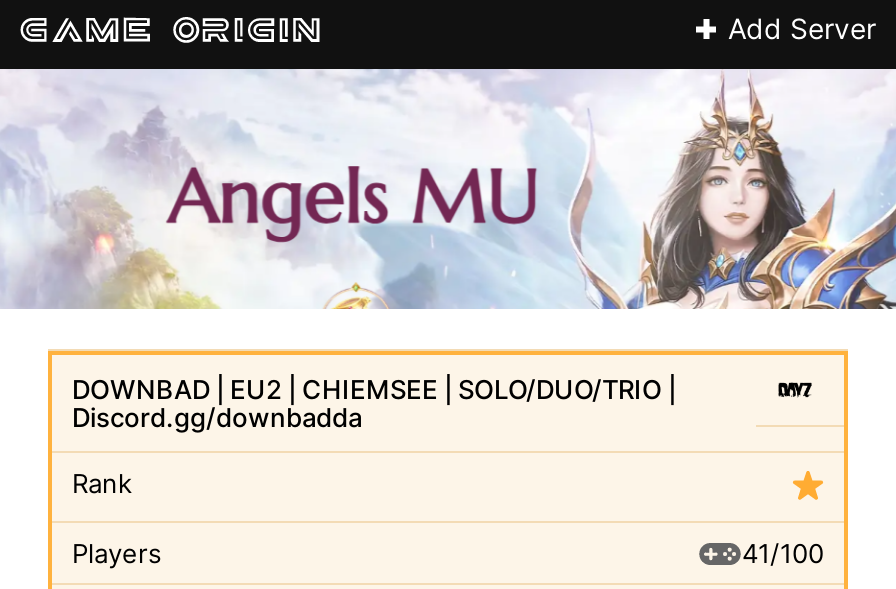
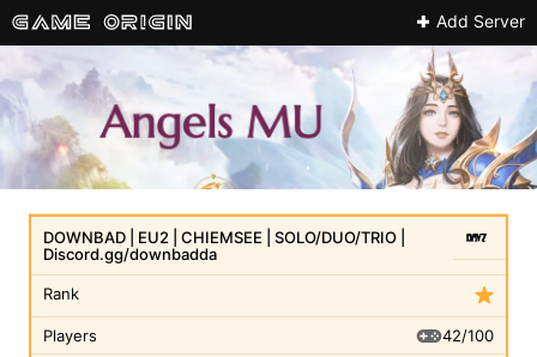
[742,536,824,568] 41/100 -> [442,325,494,344] 42/100

